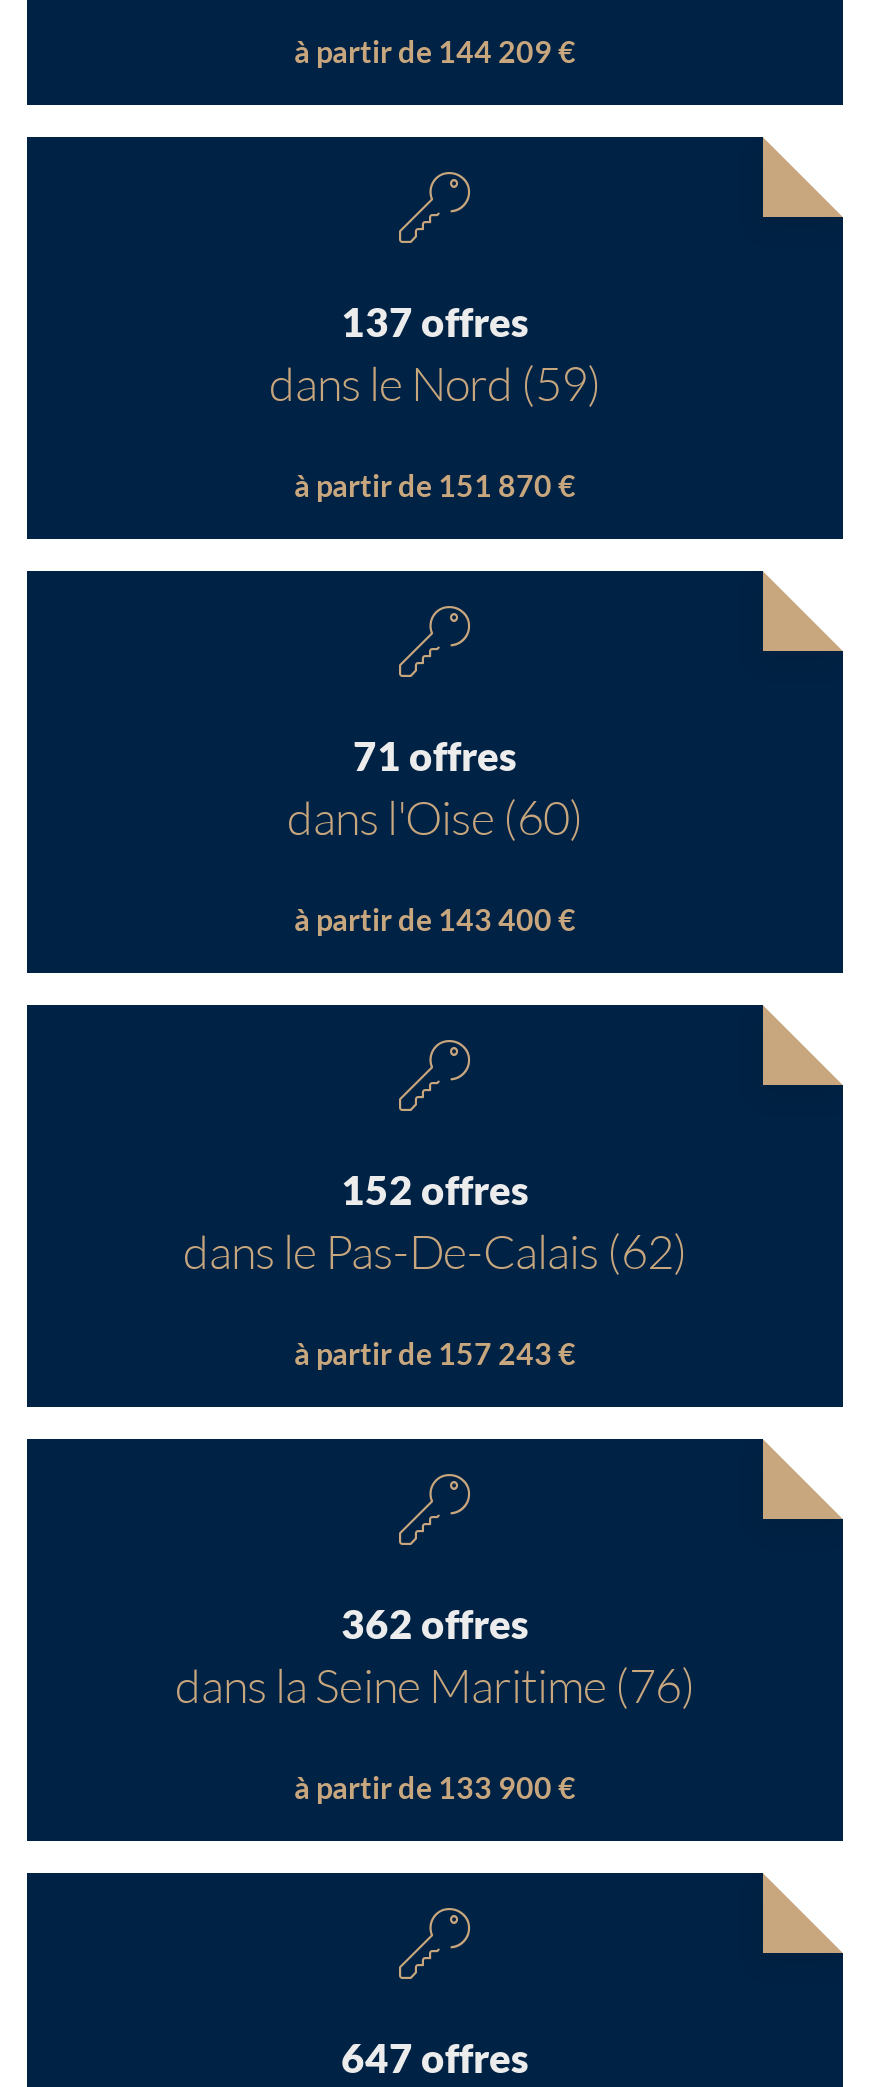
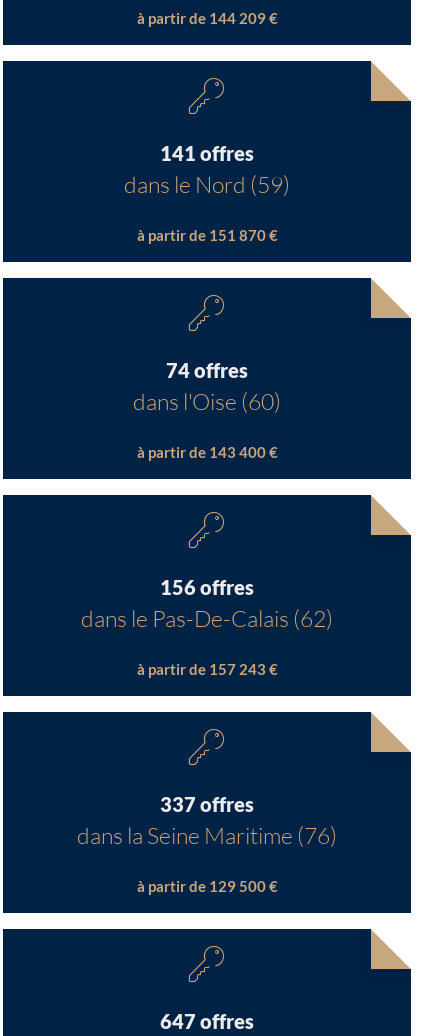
[341,296,529,344] 137 offres -> [160,140,254,164] 141 offres
[353,730,517,778] 71 offres -> [166,357,248,381] 74 offres
[341,1164,529,1212] 152 offres -> [160,574,254,598] 156 offres
[341,1598,529,1646] 362 offres -> [160,791,254,815] 337 offres
[294,1769,576,1805] à partir de 133 900 € -> [136,877,277,895] à partir de 129 500 €

